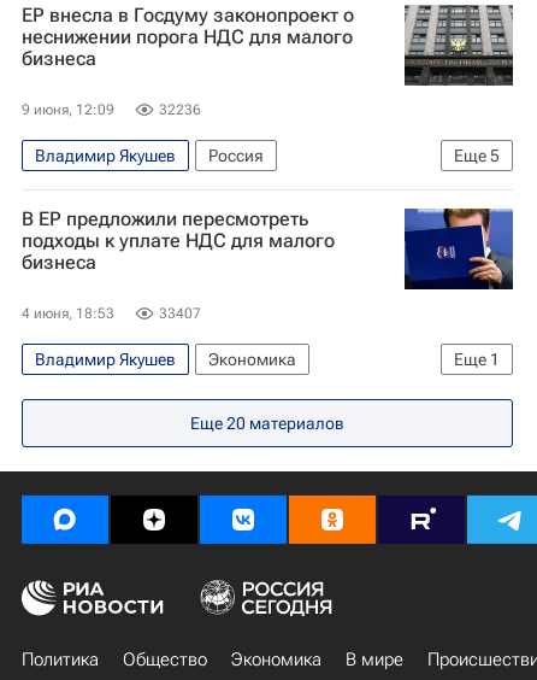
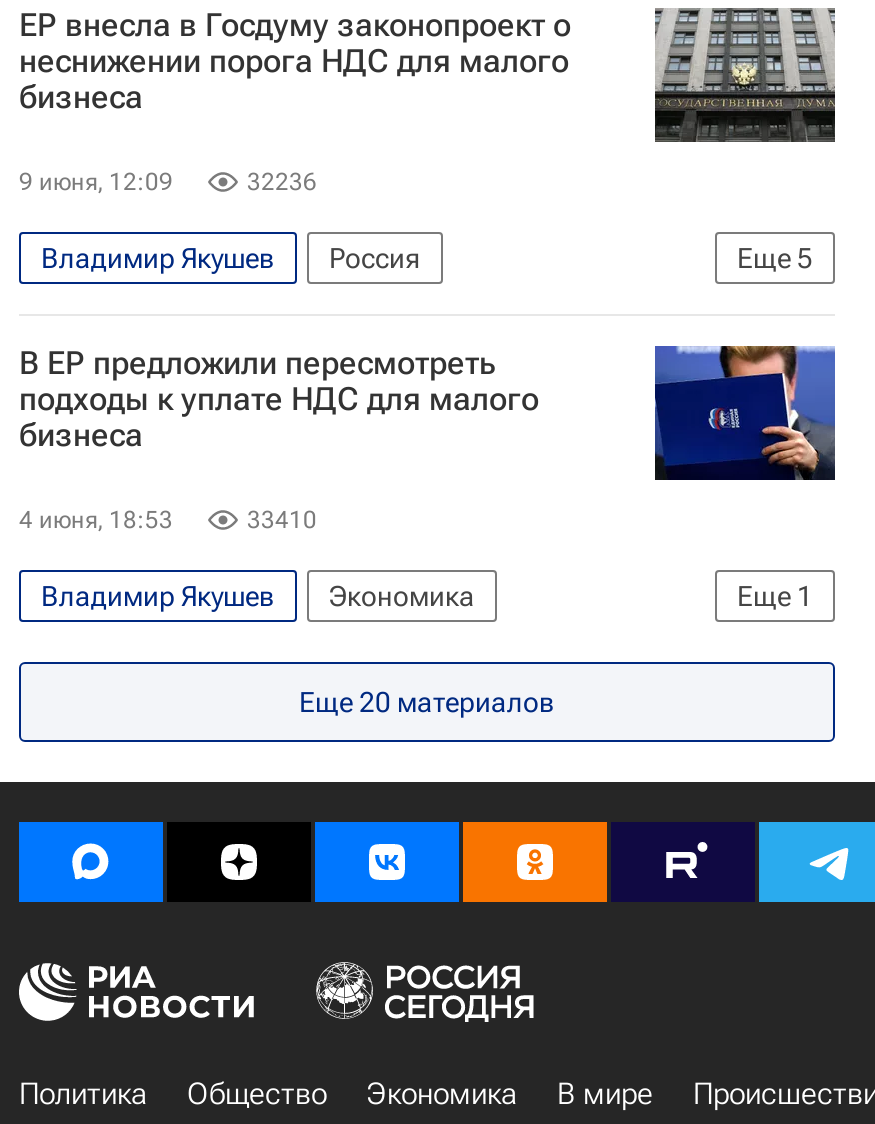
[159,305,201,322] 33407 -> [247,506,317,534] 33410

